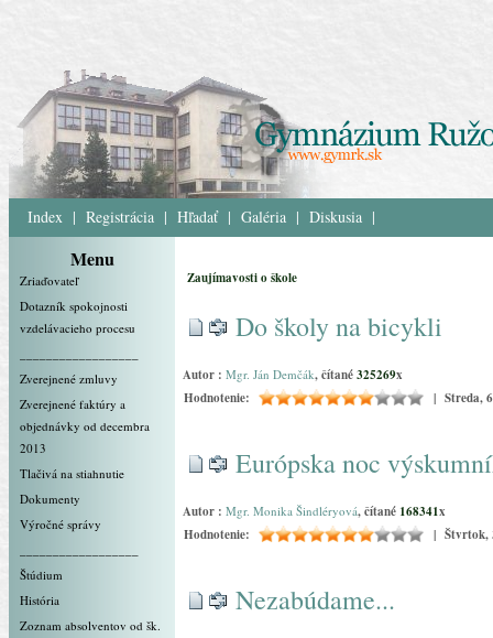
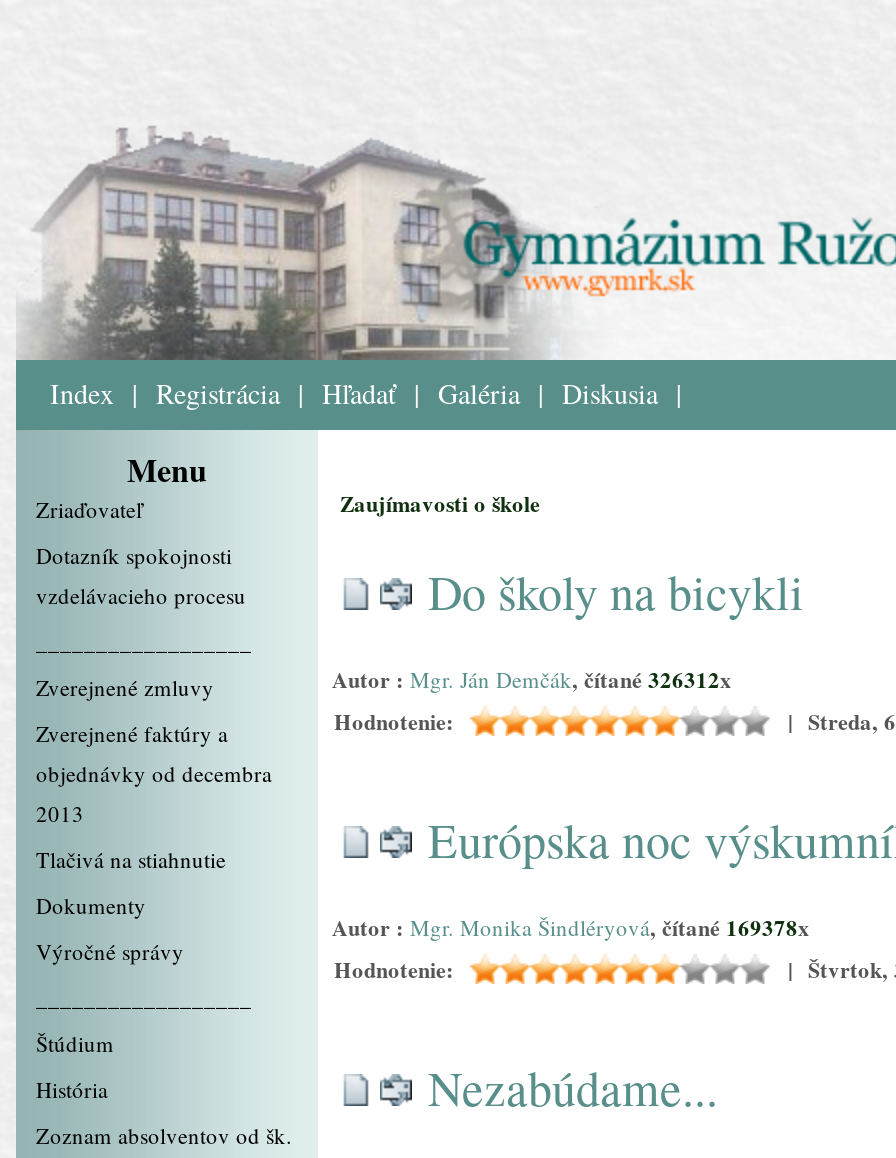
[183,366,403,383] Autor : Mgr. Ján Demčák, čítané 325269x -> [332,664,732,696] Autor : Mgr. Ján Demčák, čítané 326312x
[183,502,446,520] Autor : Mgr. Monika Šindléryová, čítané 168341x -> [332,912,810,944] Autor : Mgr. Monika Šindléryová, čítané 169378x

